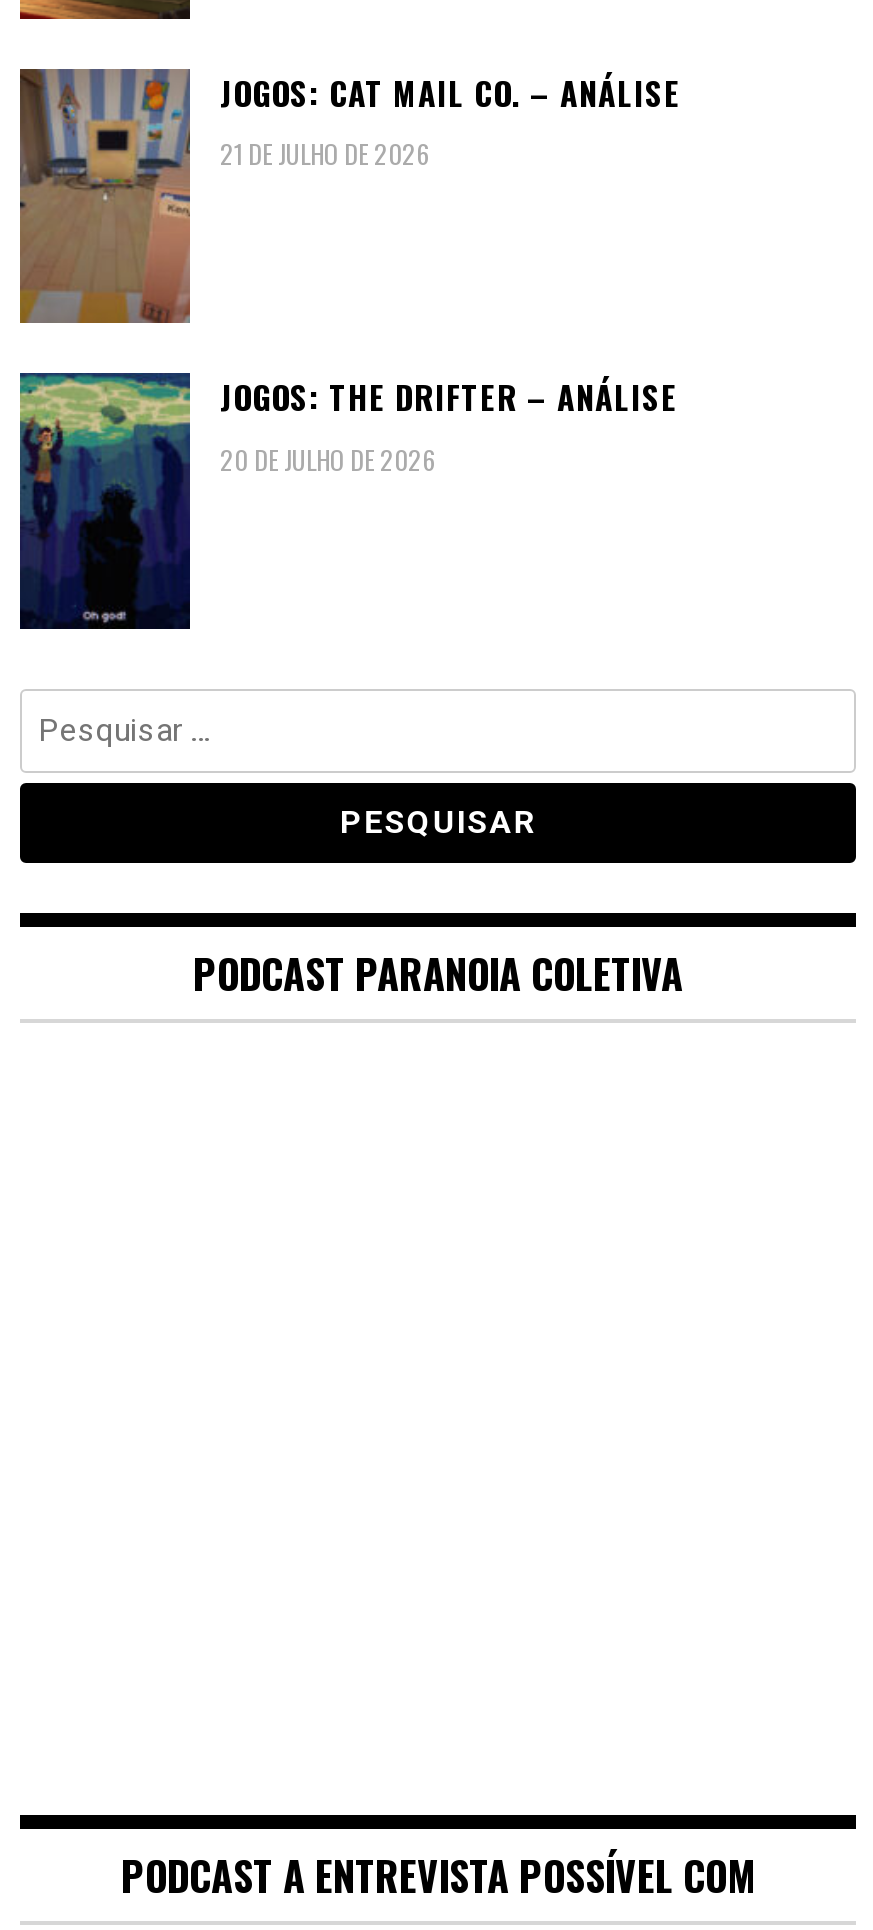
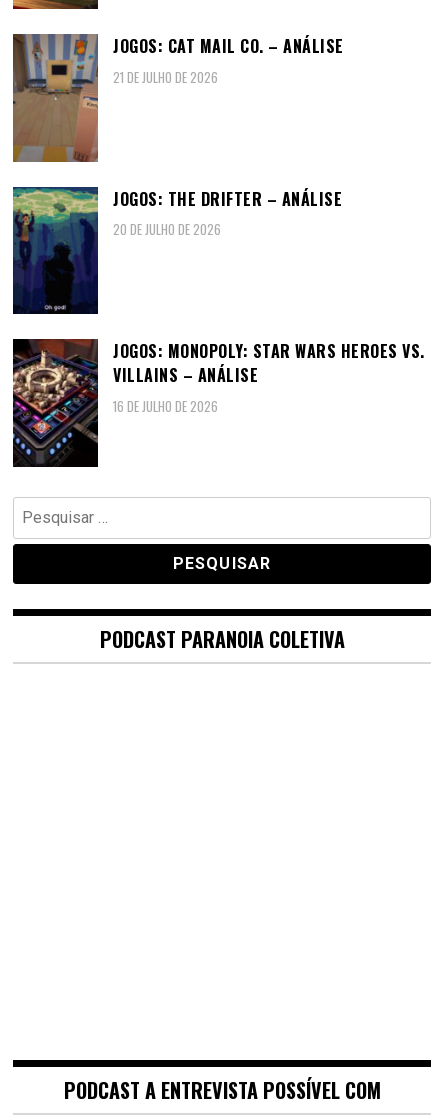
none -> [12,338,424,468] [image] | JOGOS: MONOPOLY: STAR WARS HEROES VS. | VILLAINS – ANÁLISE | 16 DE JULHO DE 2026

